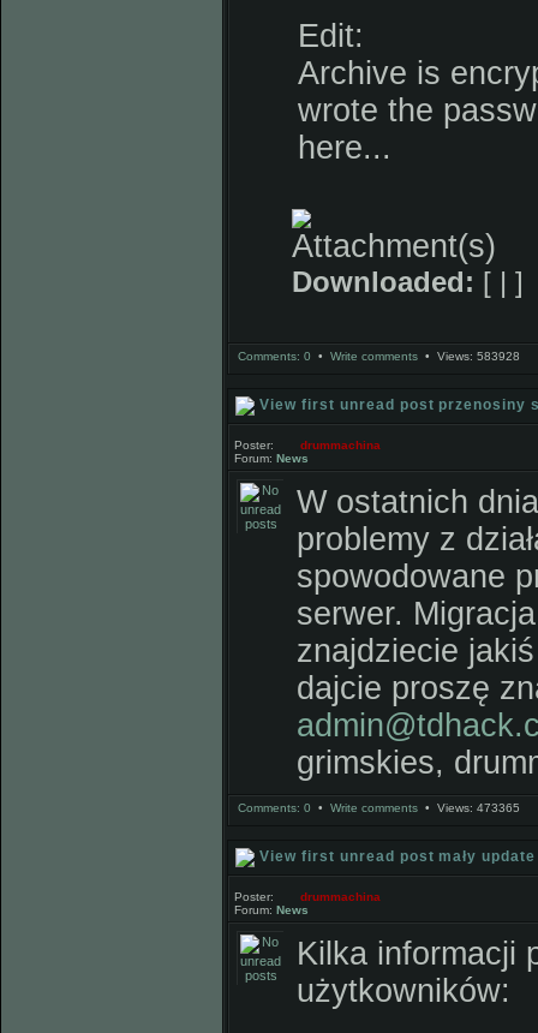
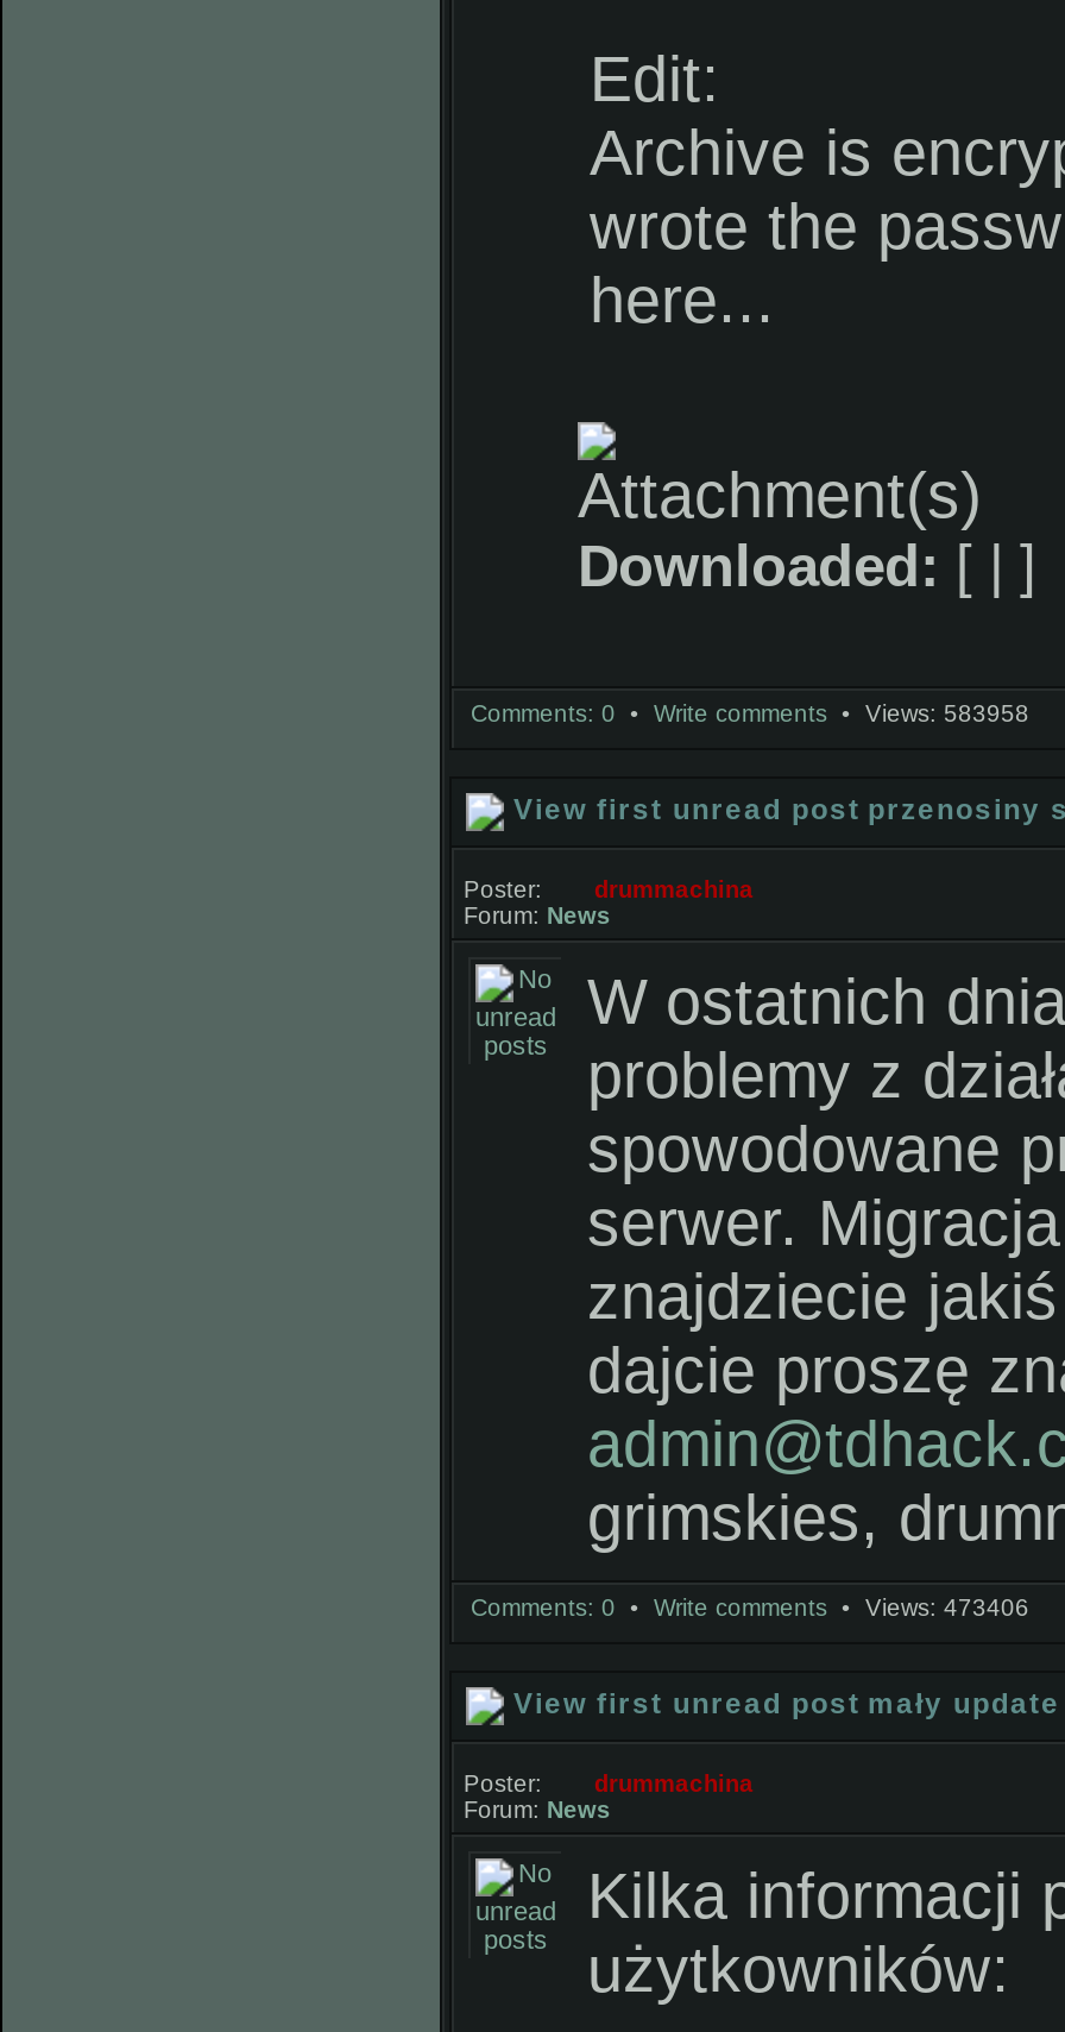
[238,350,520,363] Comments: 0 • Write comments • Views: 583928 -> [471,700,1029,726] Comments: 0 • Write comments • Views: 583958
[238,801,520,814] Comments: 0 • Write comments • Views: 473365 -> [471,1594,1029,1621] Comments: 0 • Write comments • Views: 473406

